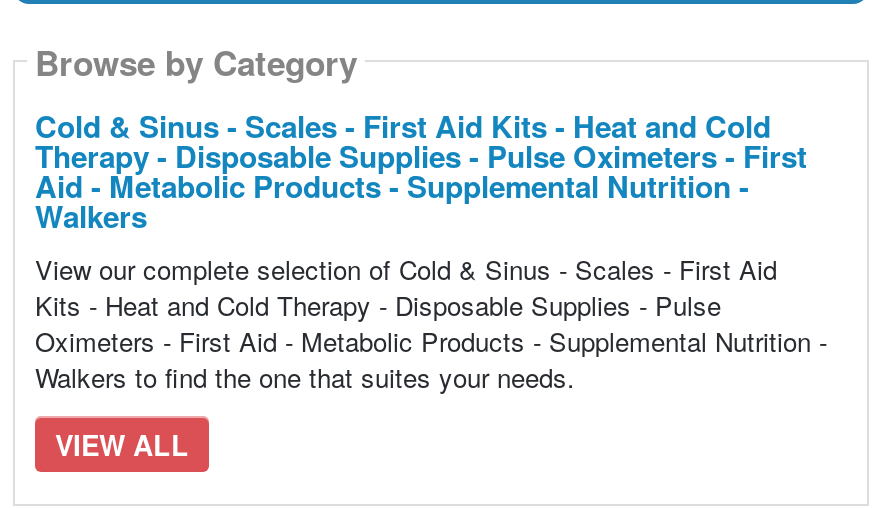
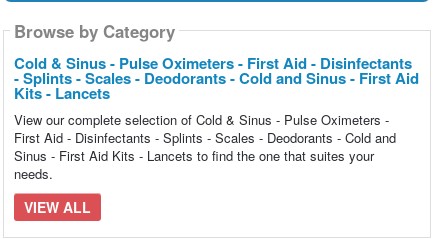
[35,105,827,397] Cold & Sinus - Scales - First Aid Kits - Heat and Cold | Therapy - Disposable Supplies - Pulse Oximeters - First | Aid - Metabolic Products - Supplemental Nutrition - | Walkers | View our complete selection of Cold & Sinus - Scales - First Aid | Kits - Heat and Cold Therapy - Disposable Supplies - Pulse | Oximeters - First Aid - Metabolic Products - Supplemental Nutrition - | Walkers to find the one that suites your needs. -> [14,52,419,183] Cold & Sinus - Pulse Oximeters - First Aid - Disinfectants | - Splints - Scales - Deodorants - Cold and Sinus - First Aid | Kits - Lancets | View our complete selection of Cold & Sinus - Pulse Oximeters - | First Aid - Disinfectants - Splints - Scales - Deodorants - Cold and | Sinus - First Aid Kits - Lancets to find the one that suites your | needs.

